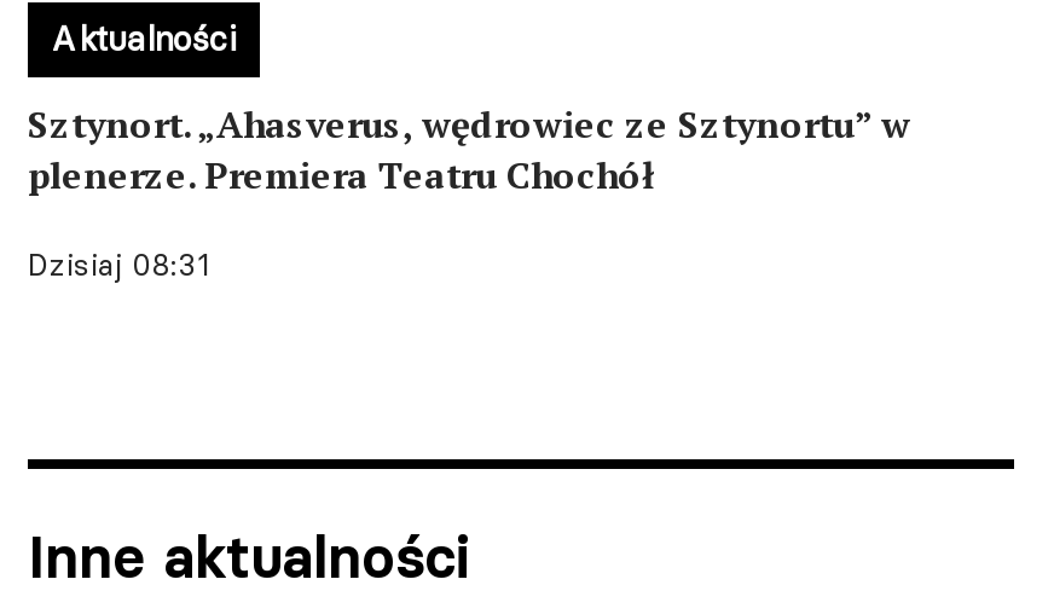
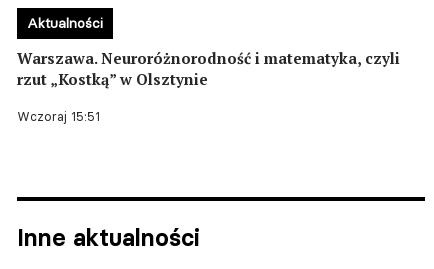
[28,99,910,198] Sztynort. „Ahasverus, wędrowiec ze Sztynortu” w | plenerze. Premiera Teatru Chochół -> [17,48,400,89] Warszawa. Neuroróżnorodność i matematyka, czyli | rzut „Kostką” w Olsztynie
[28,246,209,283] Dzisiaj 08:31 -> [17,109,100,124] Wczoraj 15:51

